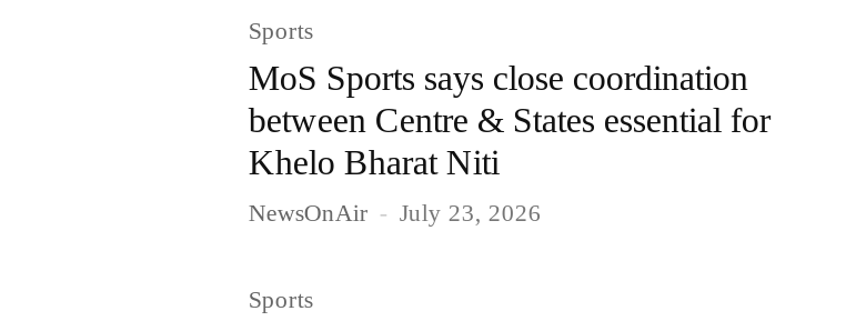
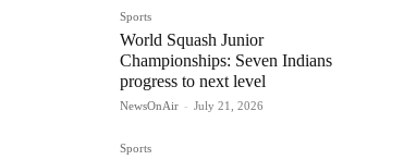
[248,58,770,181] MoS Sports says close coordination | between Centre & States essential for | Khelo Bharat Niti -> [120,31,333,91] World Squash Junior | Championships: Seven Indians | progress to next level
[248,198,542,225] NewsOnAir - July 23, 2026 -> [120,99,264,112] NewsOnAir - July 21, 2026

